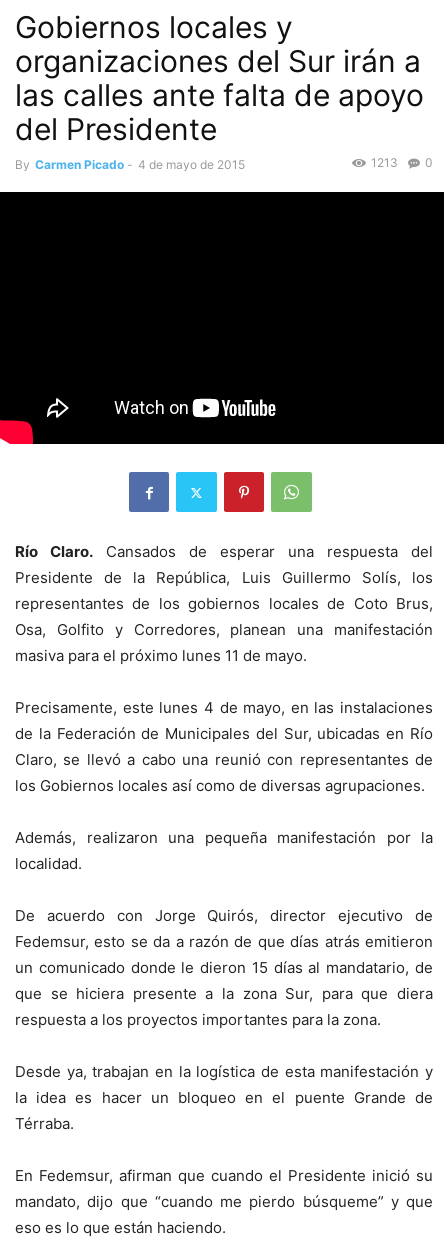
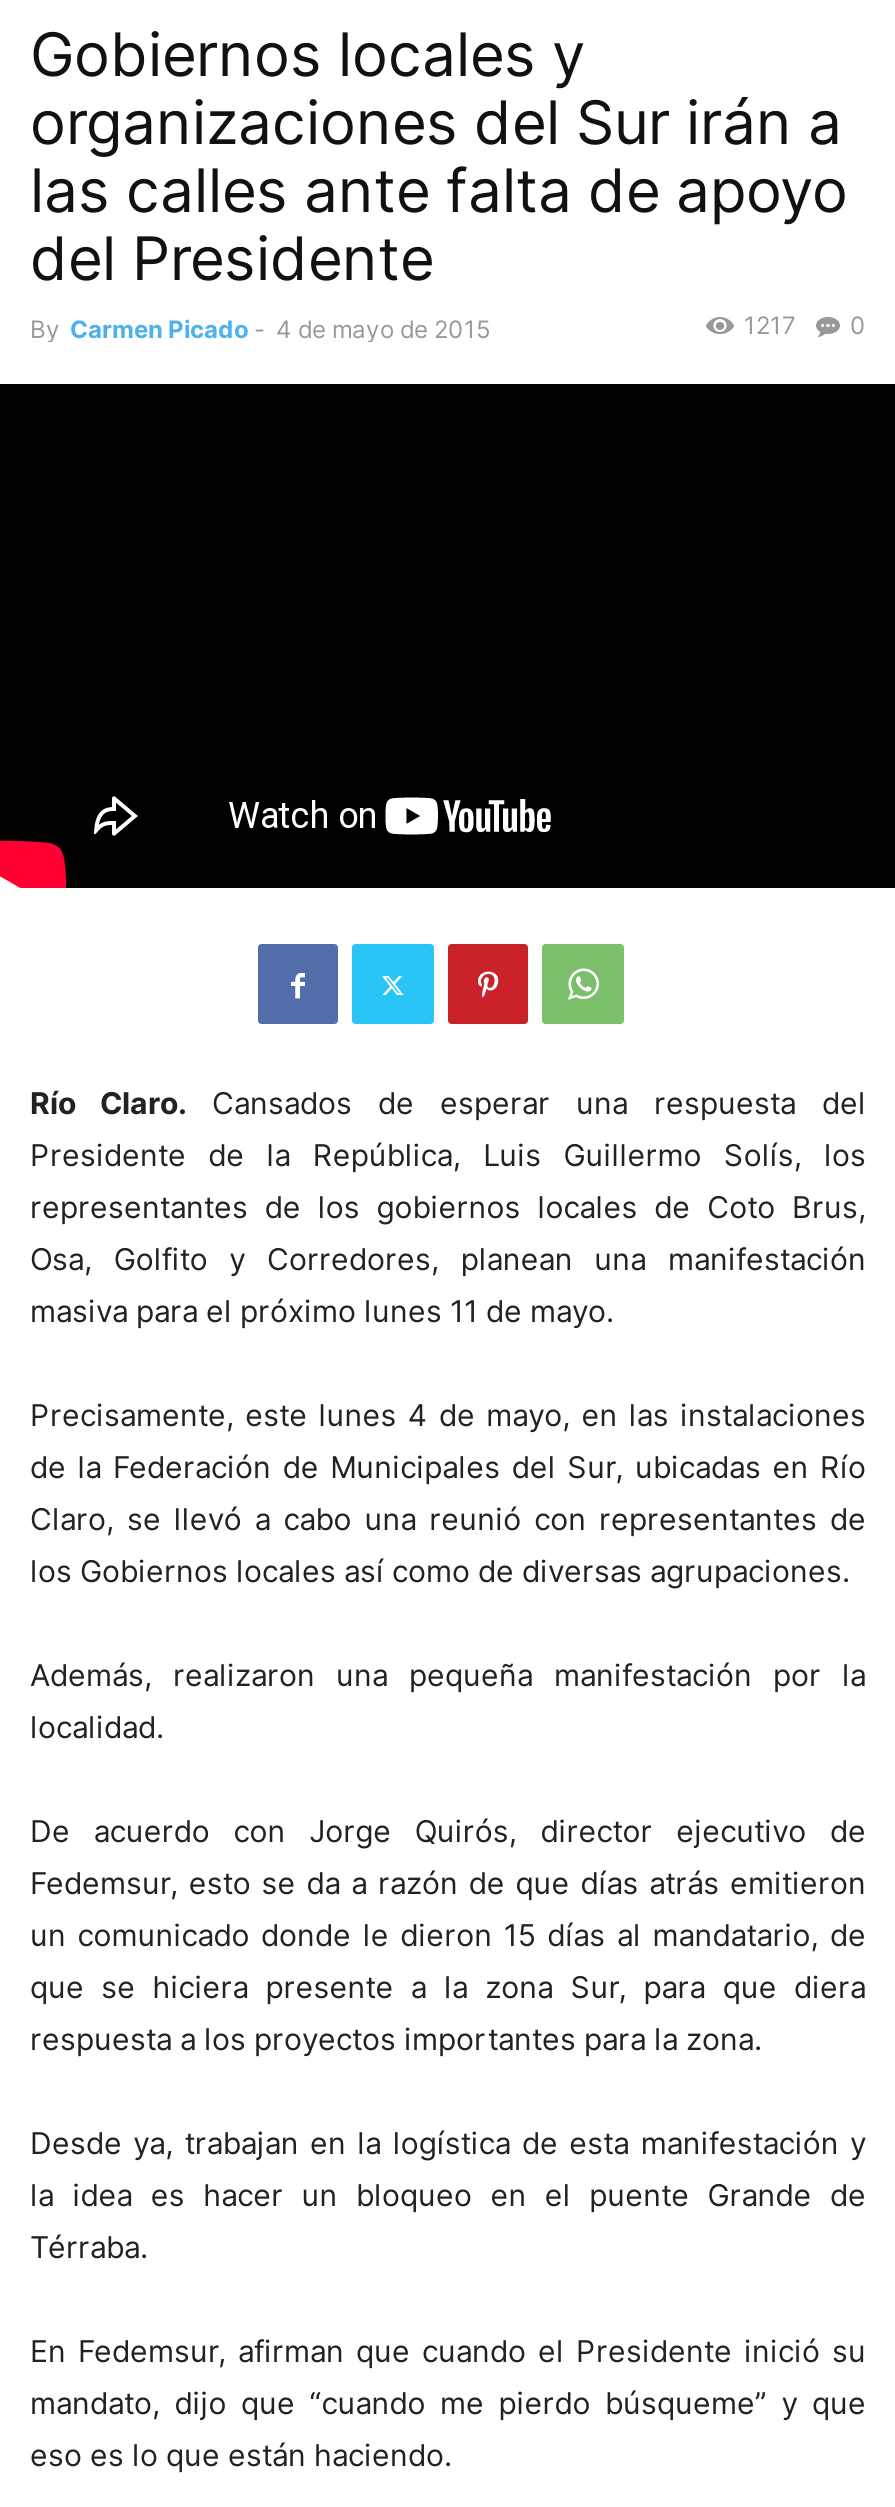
[371,155,433,170] 1213 0 -> [744,310,866,340] 1217 0

